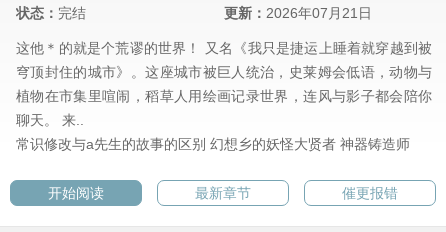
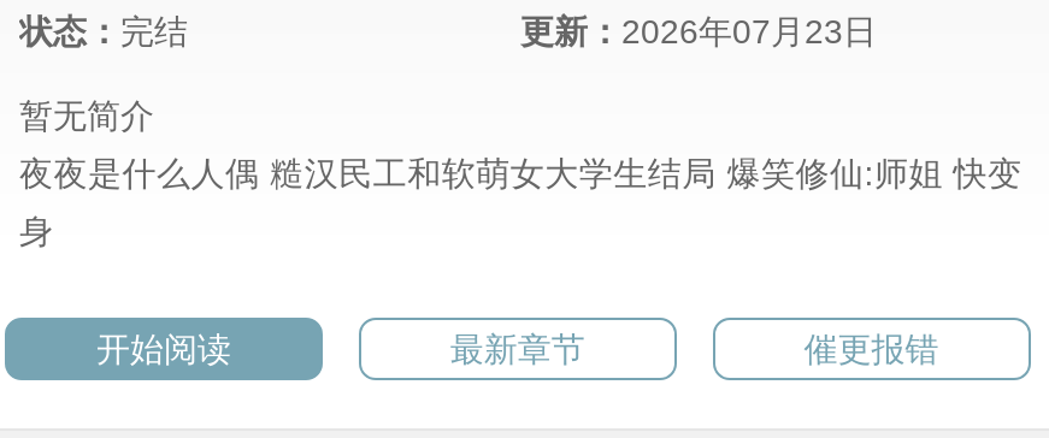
[16,5,432,152] 更新：2026年07月21日 | 这他＊的就是个荒谬的世界！ 又名《我只是捷运上睡着就穿越到被 | 穹顶封住的城市》。这座城市被巨人统治，史莱姆会低语，动物与 | 植物在市集里喧闹，稻草人用绘画记录世界，连风与影子都会陪你 | 聊天。 来.. | 常识修改与a先生的故事的区别 幻想乡的妖怪大贤者 神器铸造师 -> [19,13,1021,251] 更新：2026年07月23日 | 暂无简介 | 夜夜是什么人偶 糙汉民工和软萌女大学生结局 爆笑修仙:师姐 快变 | 身

